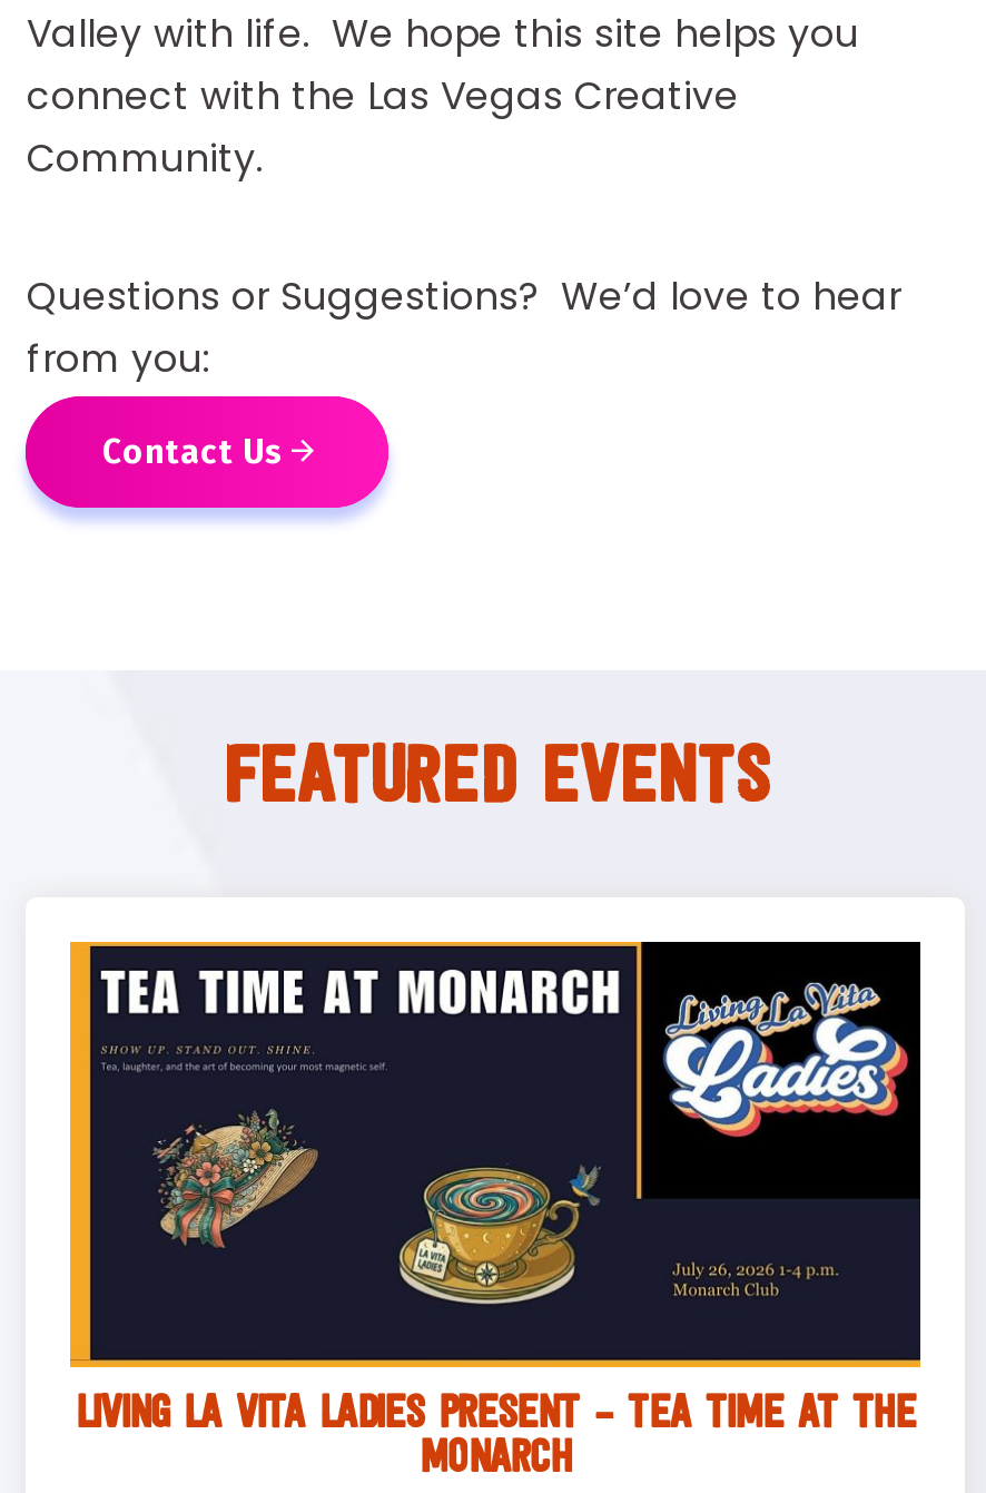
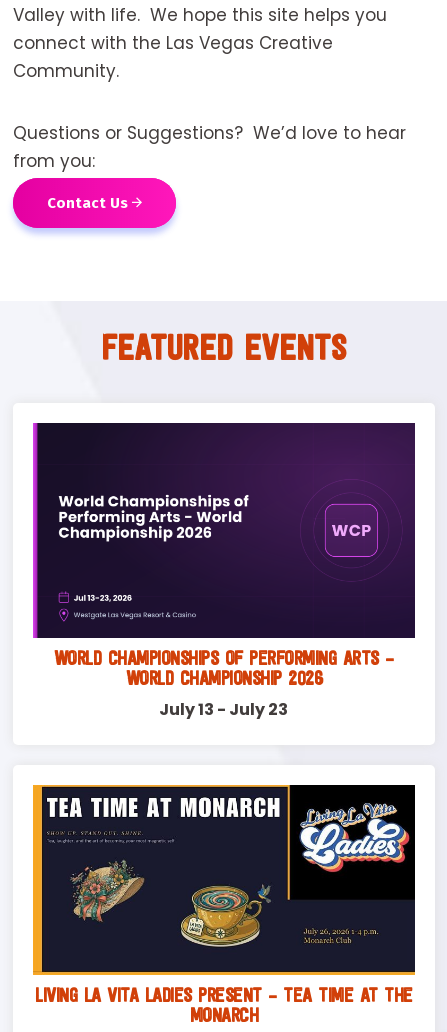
none -> [32,422,416,721] [image] | WORLD CHAMPIONSHIPS OF PERFORMING ARTS – | WORLD CHAMPIONSHIP 2026 | July 13 - July 23

